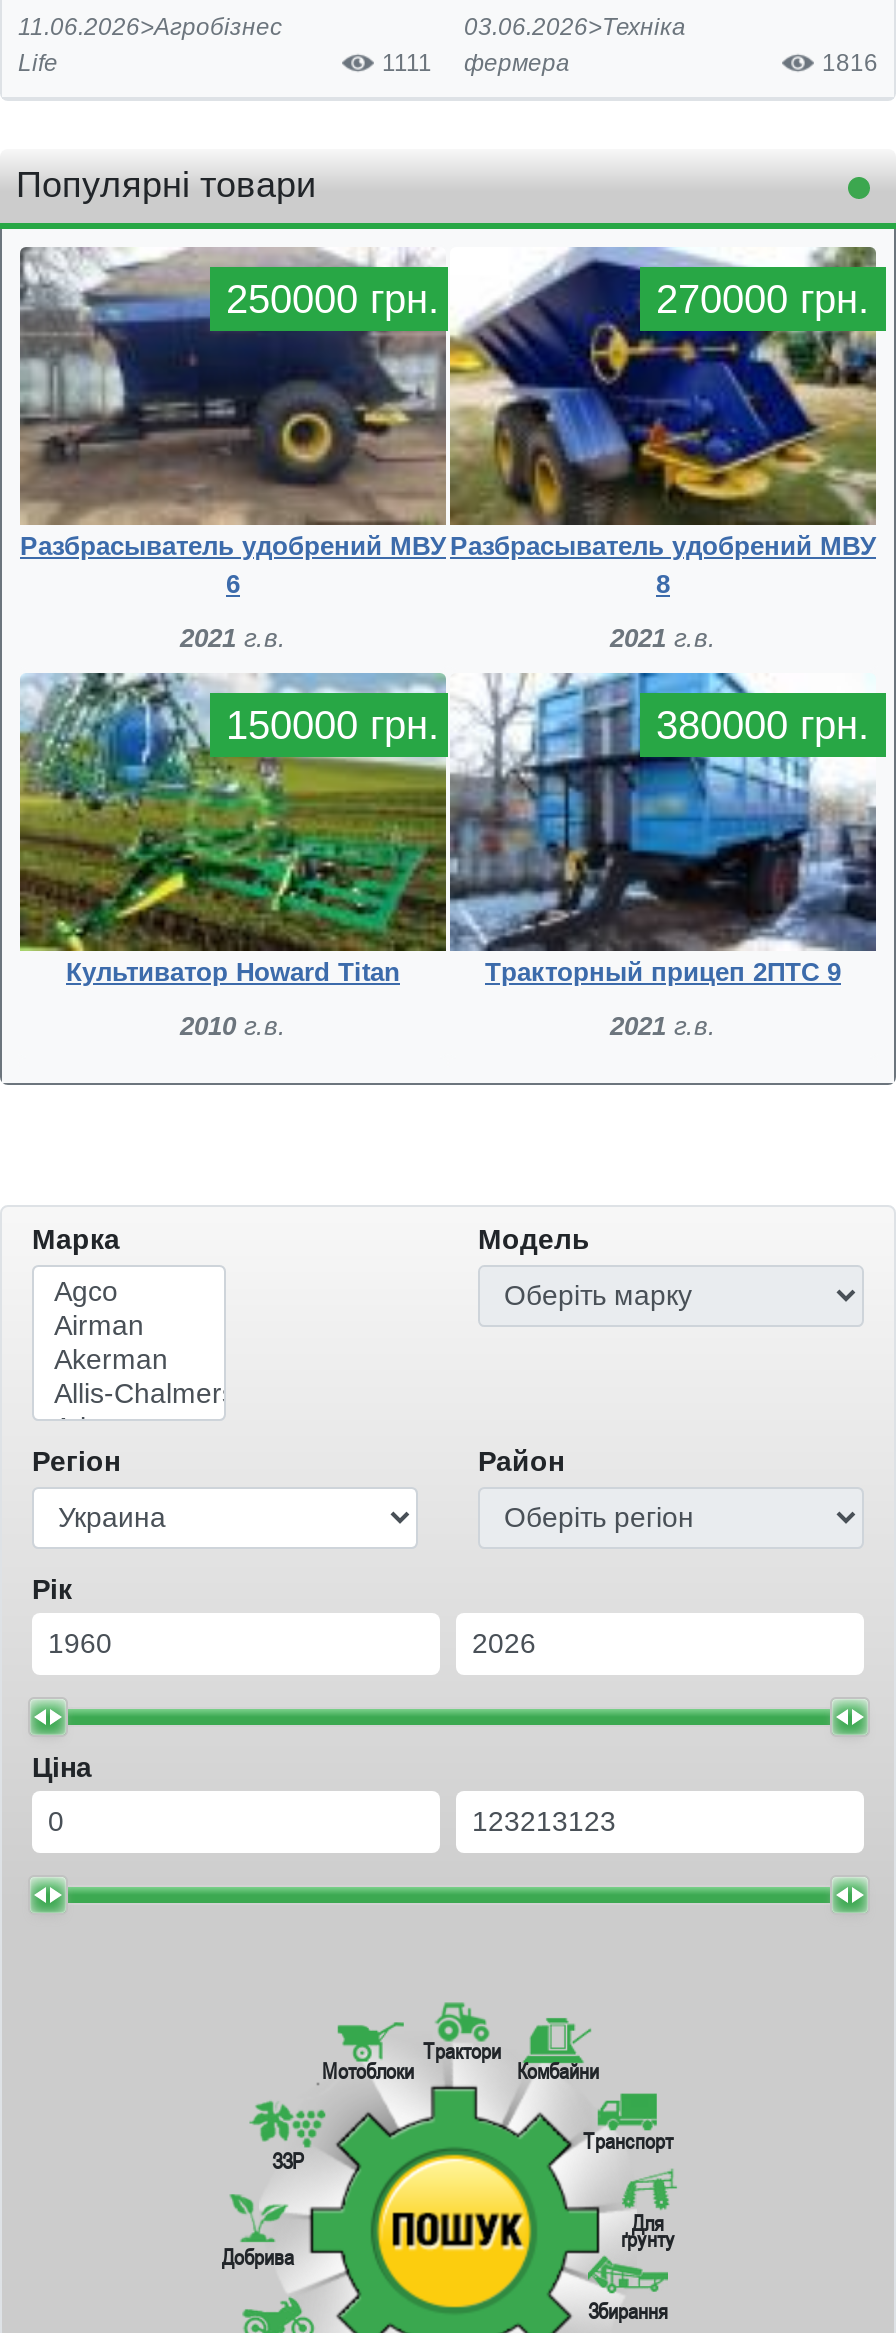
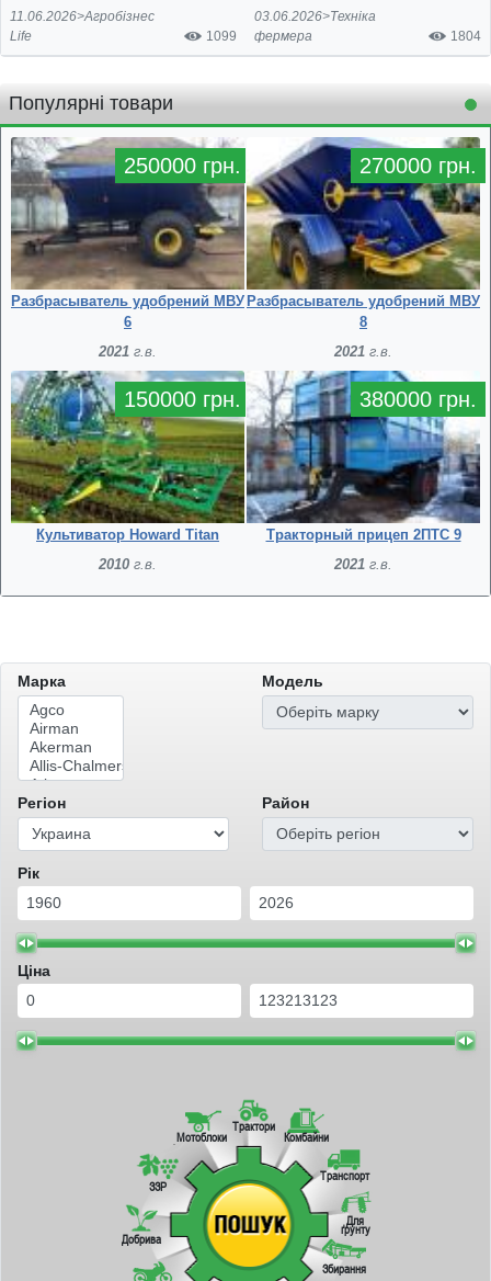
[382,49,570,77] 1111 фермера -> [206,29,312,44] 1099 фермера
[822,49,878,77] 1816 -> [450,29,481,44] 1804

